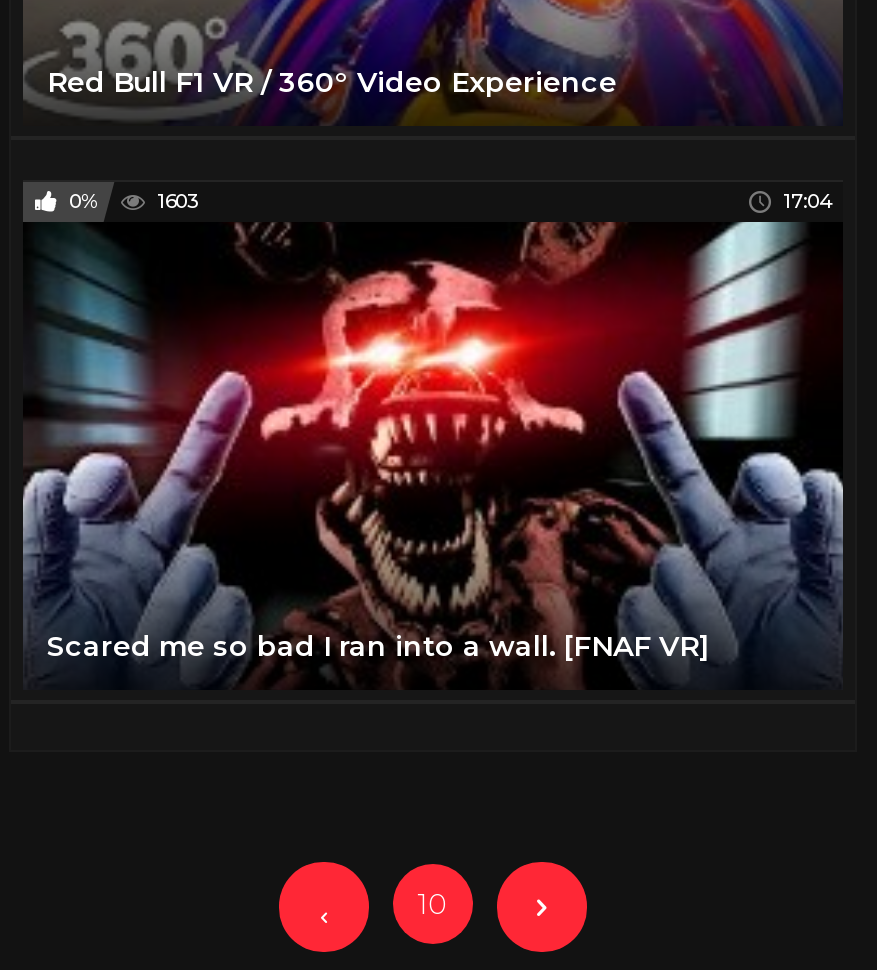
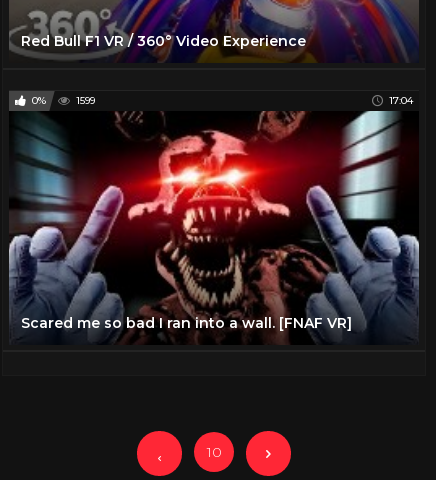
[157,188,197,214] 1603 -> [76,94,95,107] 1599

